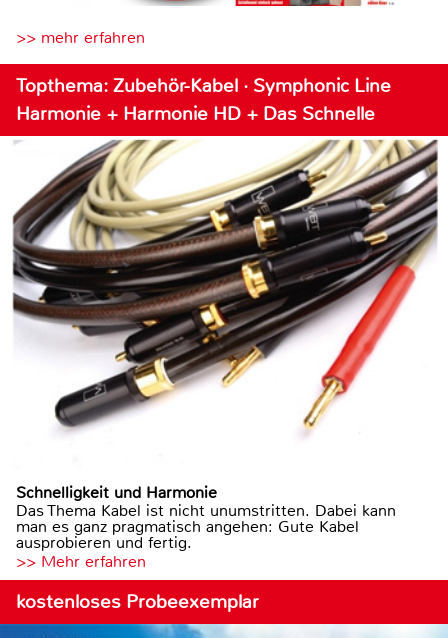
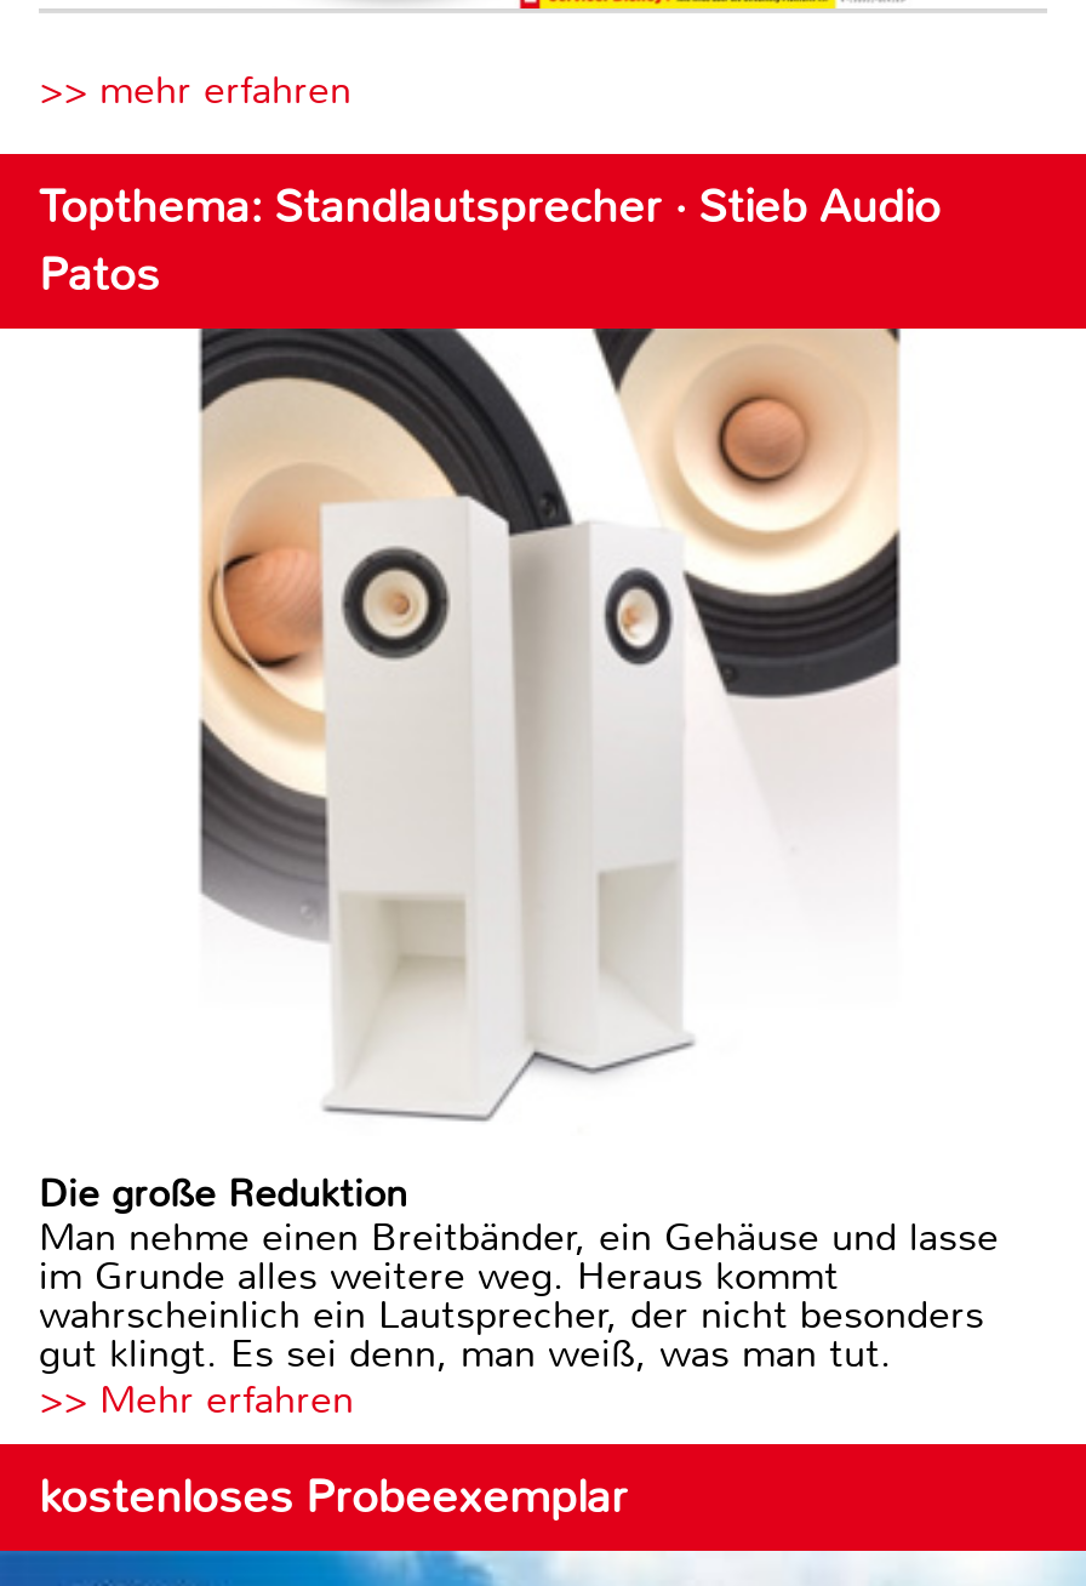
[16,73,391,126] Topthema: Zubehör-Kabel · Symphonic Line | Harmonie + Harmonie HD + Das Schnelle -> [39,177,941,305] Topthema: Standlautsprecher · Stieb Audio | Patos
[3,135,445,553] [image] | Schnelligkeit und Harmonie | Das Thema Kabel ist nicht unumstritten. Dabei kann | man es ganz pragmatisch angehen: Gute Kabel | ausprobieren und fertig. -> [32,325,1079,1379] [image] | Die große Reduktion | Man nehme einen Breitbänder, ein Gehäuse und lasse | im Grunde alles weitere weg. Heraus kommt | wahrscheinlich ein Lautsprecher, der nicht besonders | gut klingt. Es sei denn, man weiß, was man tut.

